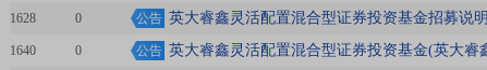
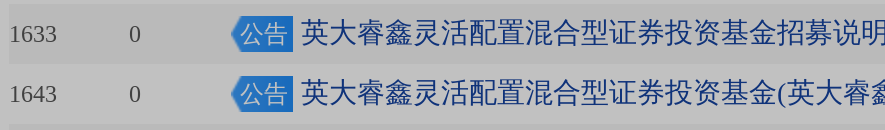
[10,11,36,26] 1628 -> [9,20,57,48] 1633
[10,43,36,58] 1640 -> [9,80,57,108] 1643

